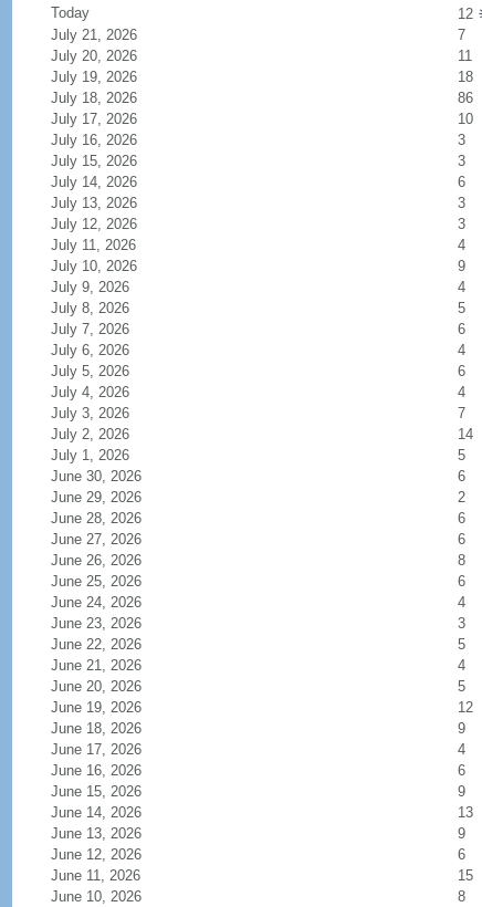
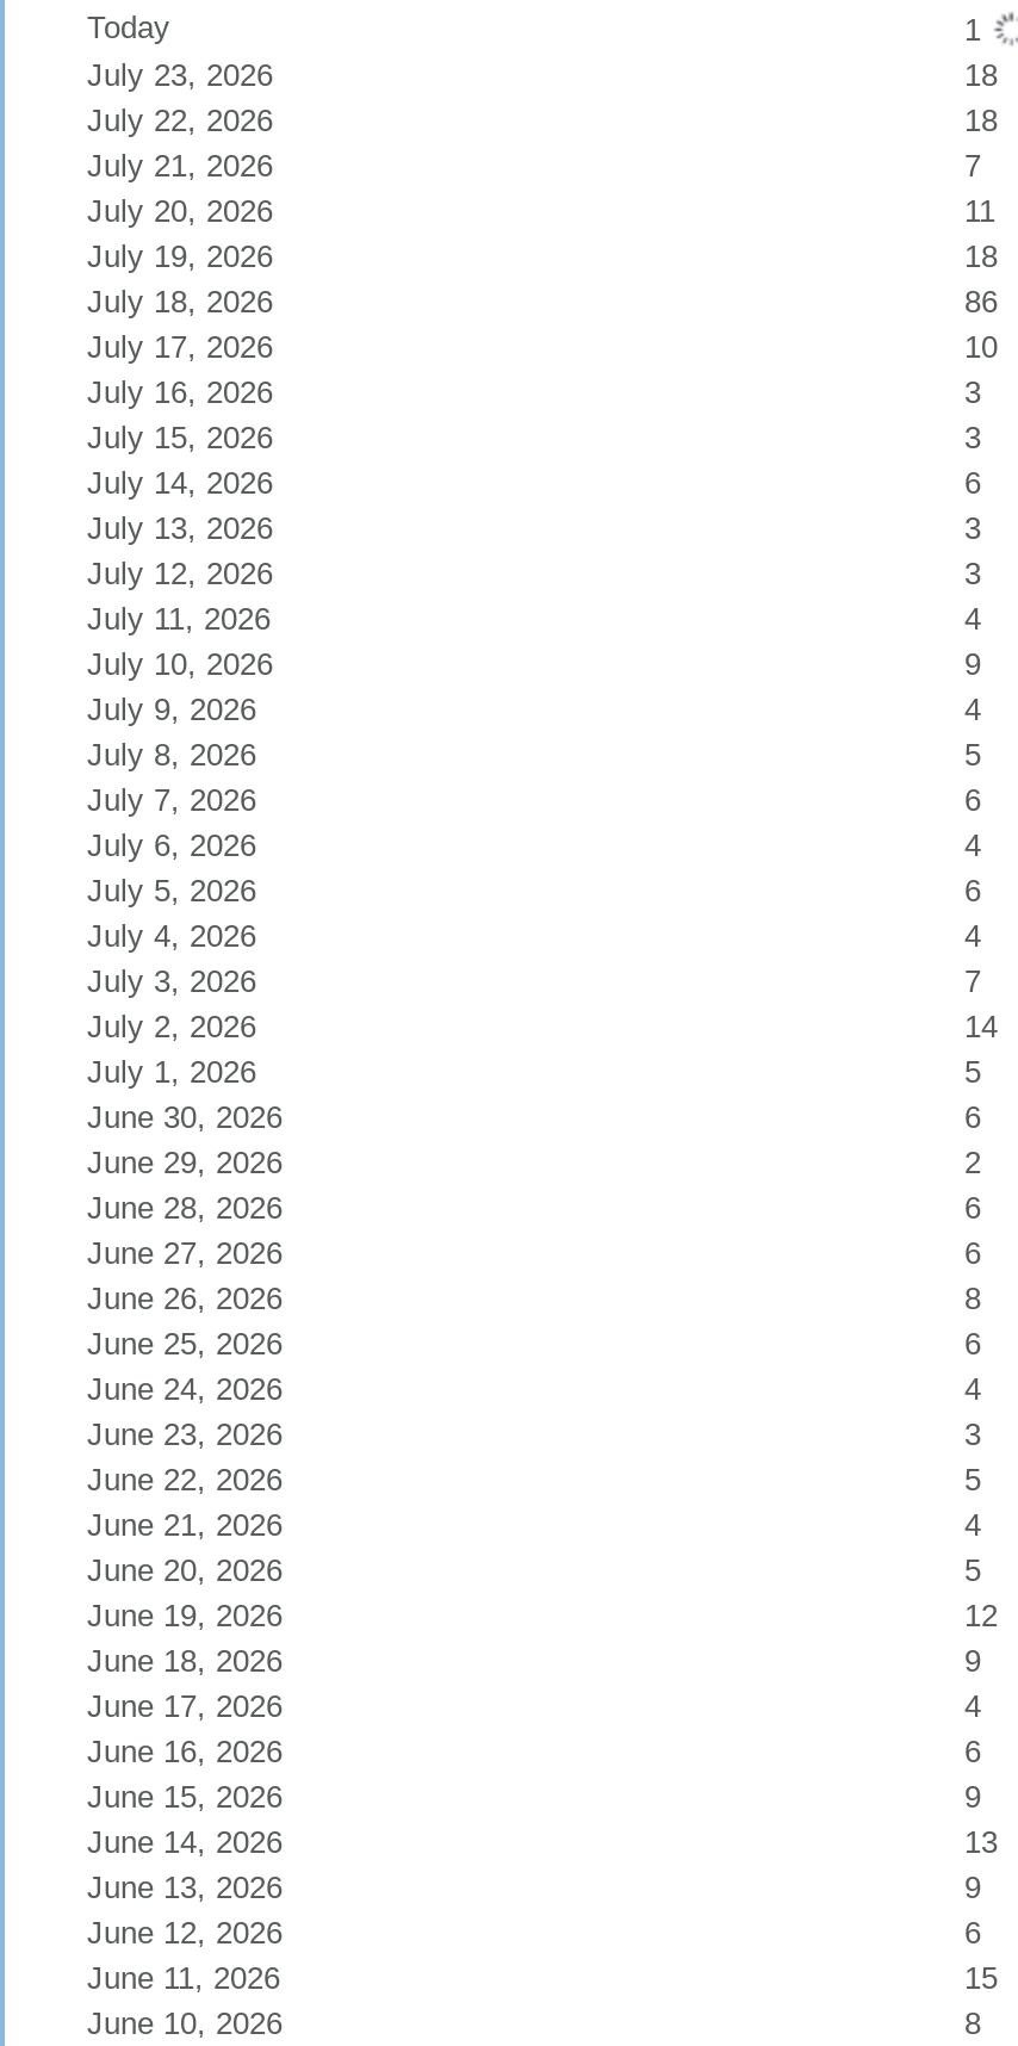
[457,6,477,22] 12 -> [87,12,998,138] 1 | July 23, 2026 | 18 | July 22, 2026 | 18

